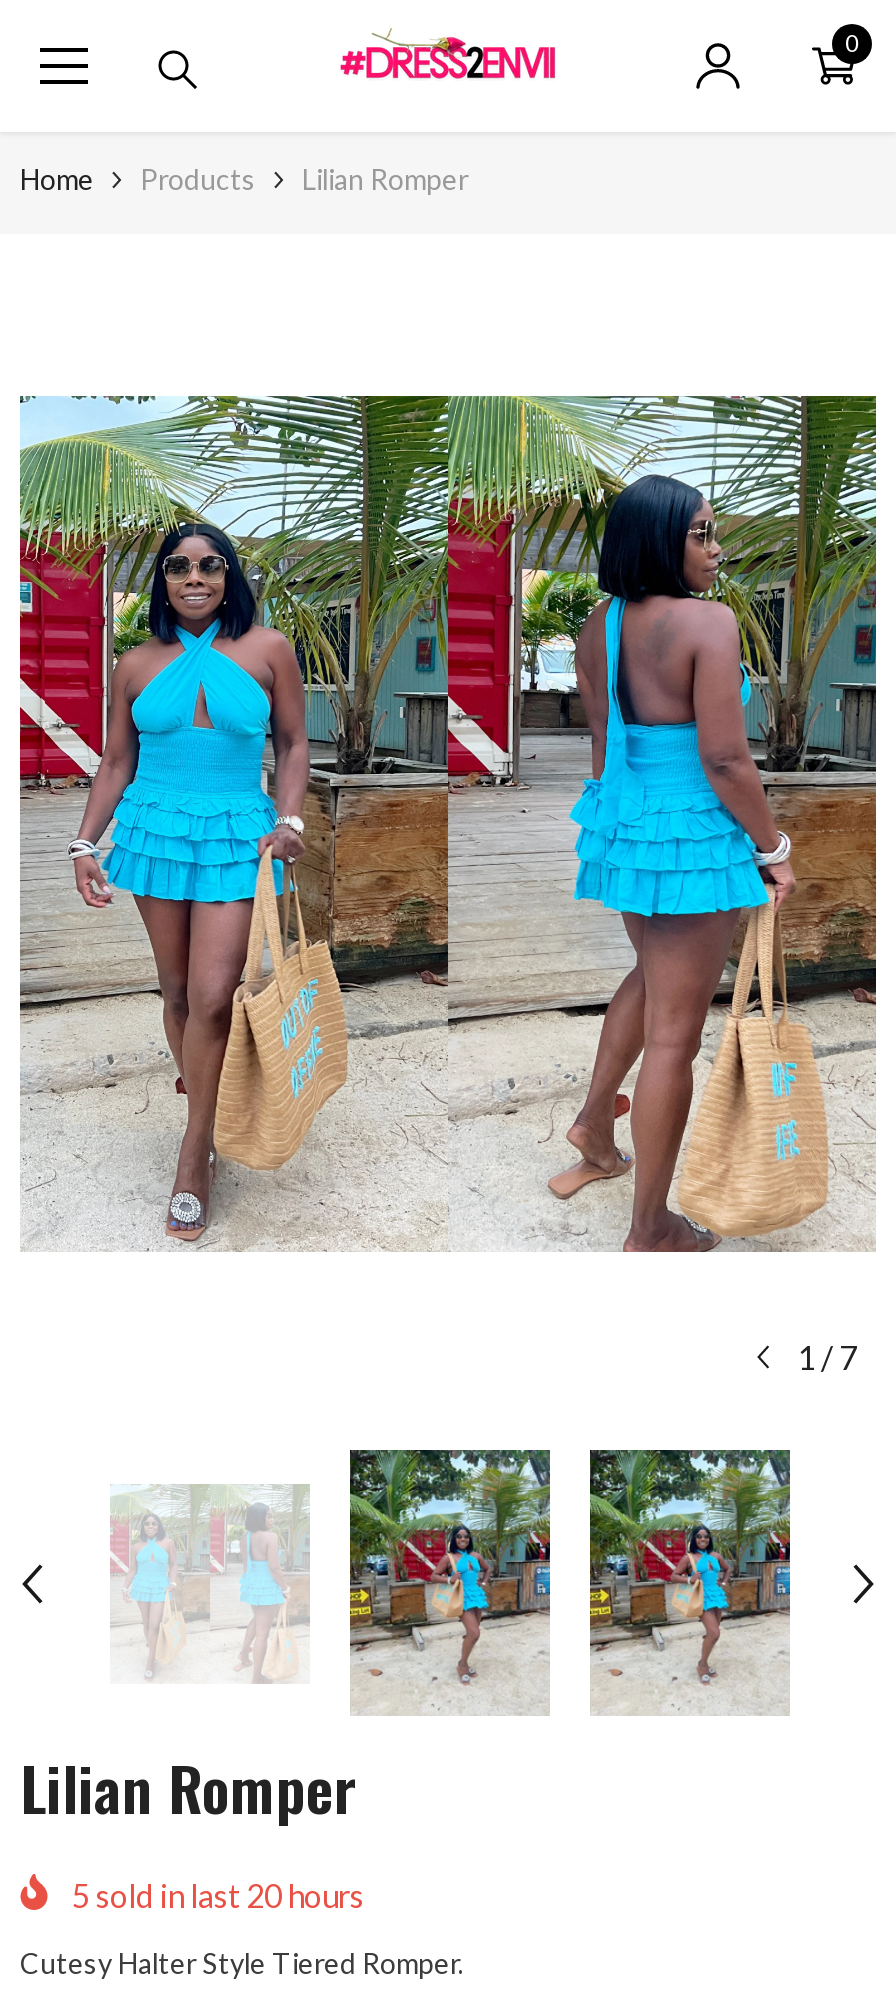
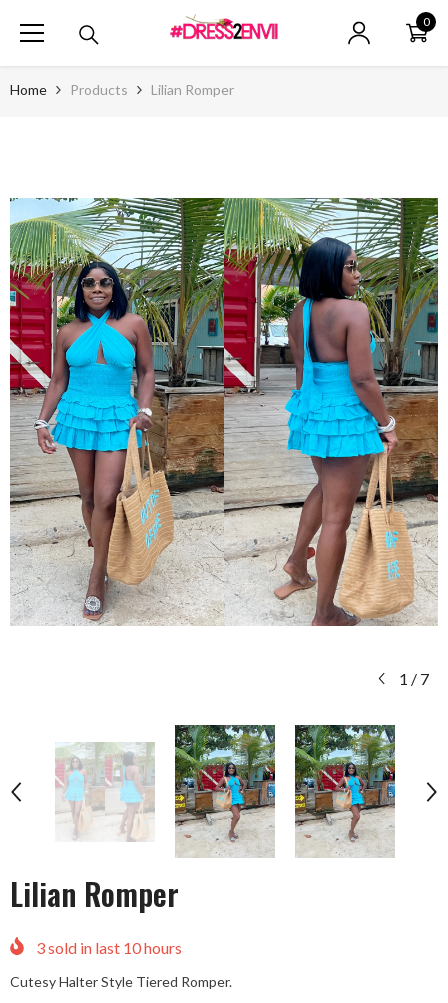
[72,1875,364,1913] 5 sold in last 20 hours -> [36,938,182,957] 3 sold in last 10 hours

